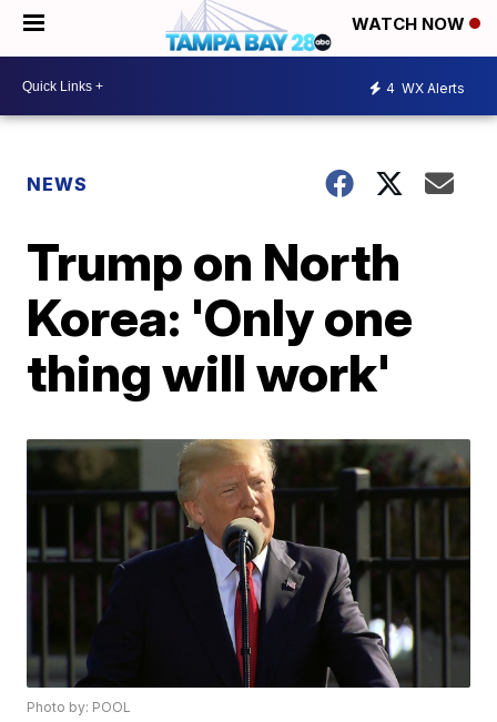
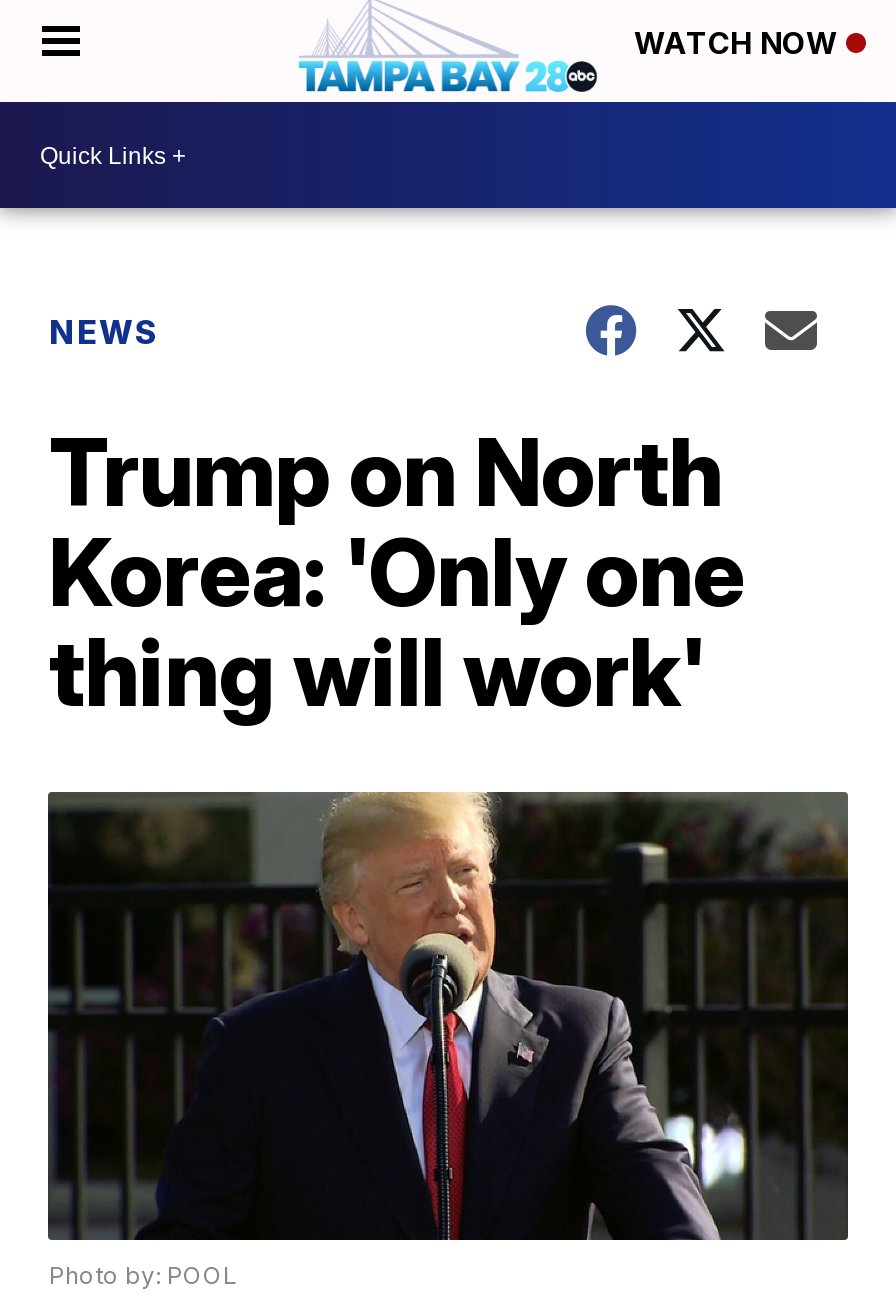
[386,79,465,96] 4 WX Alerts -> none

